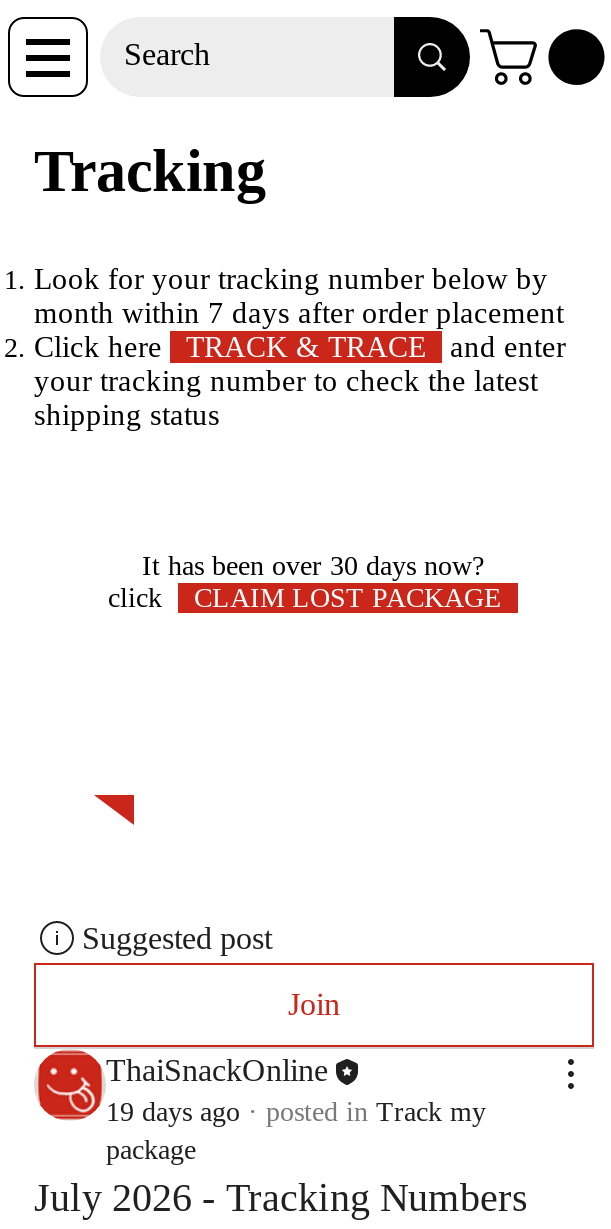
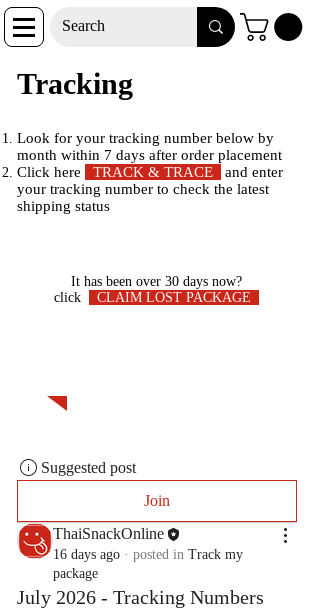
[106,1098,486,1128] 19 days ago · posted in Track my -> [53,547,243,562] 16 days ago · posted in Track my

